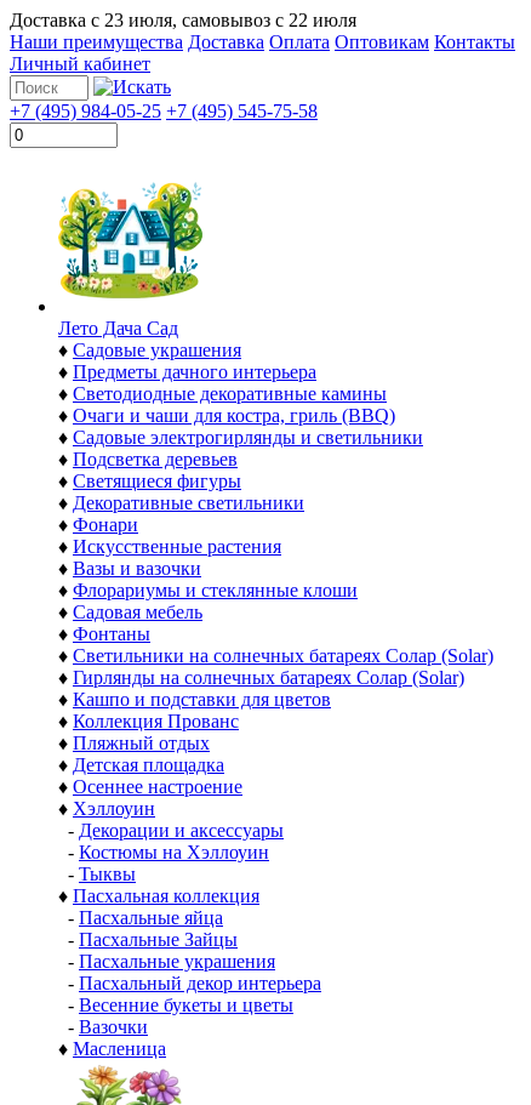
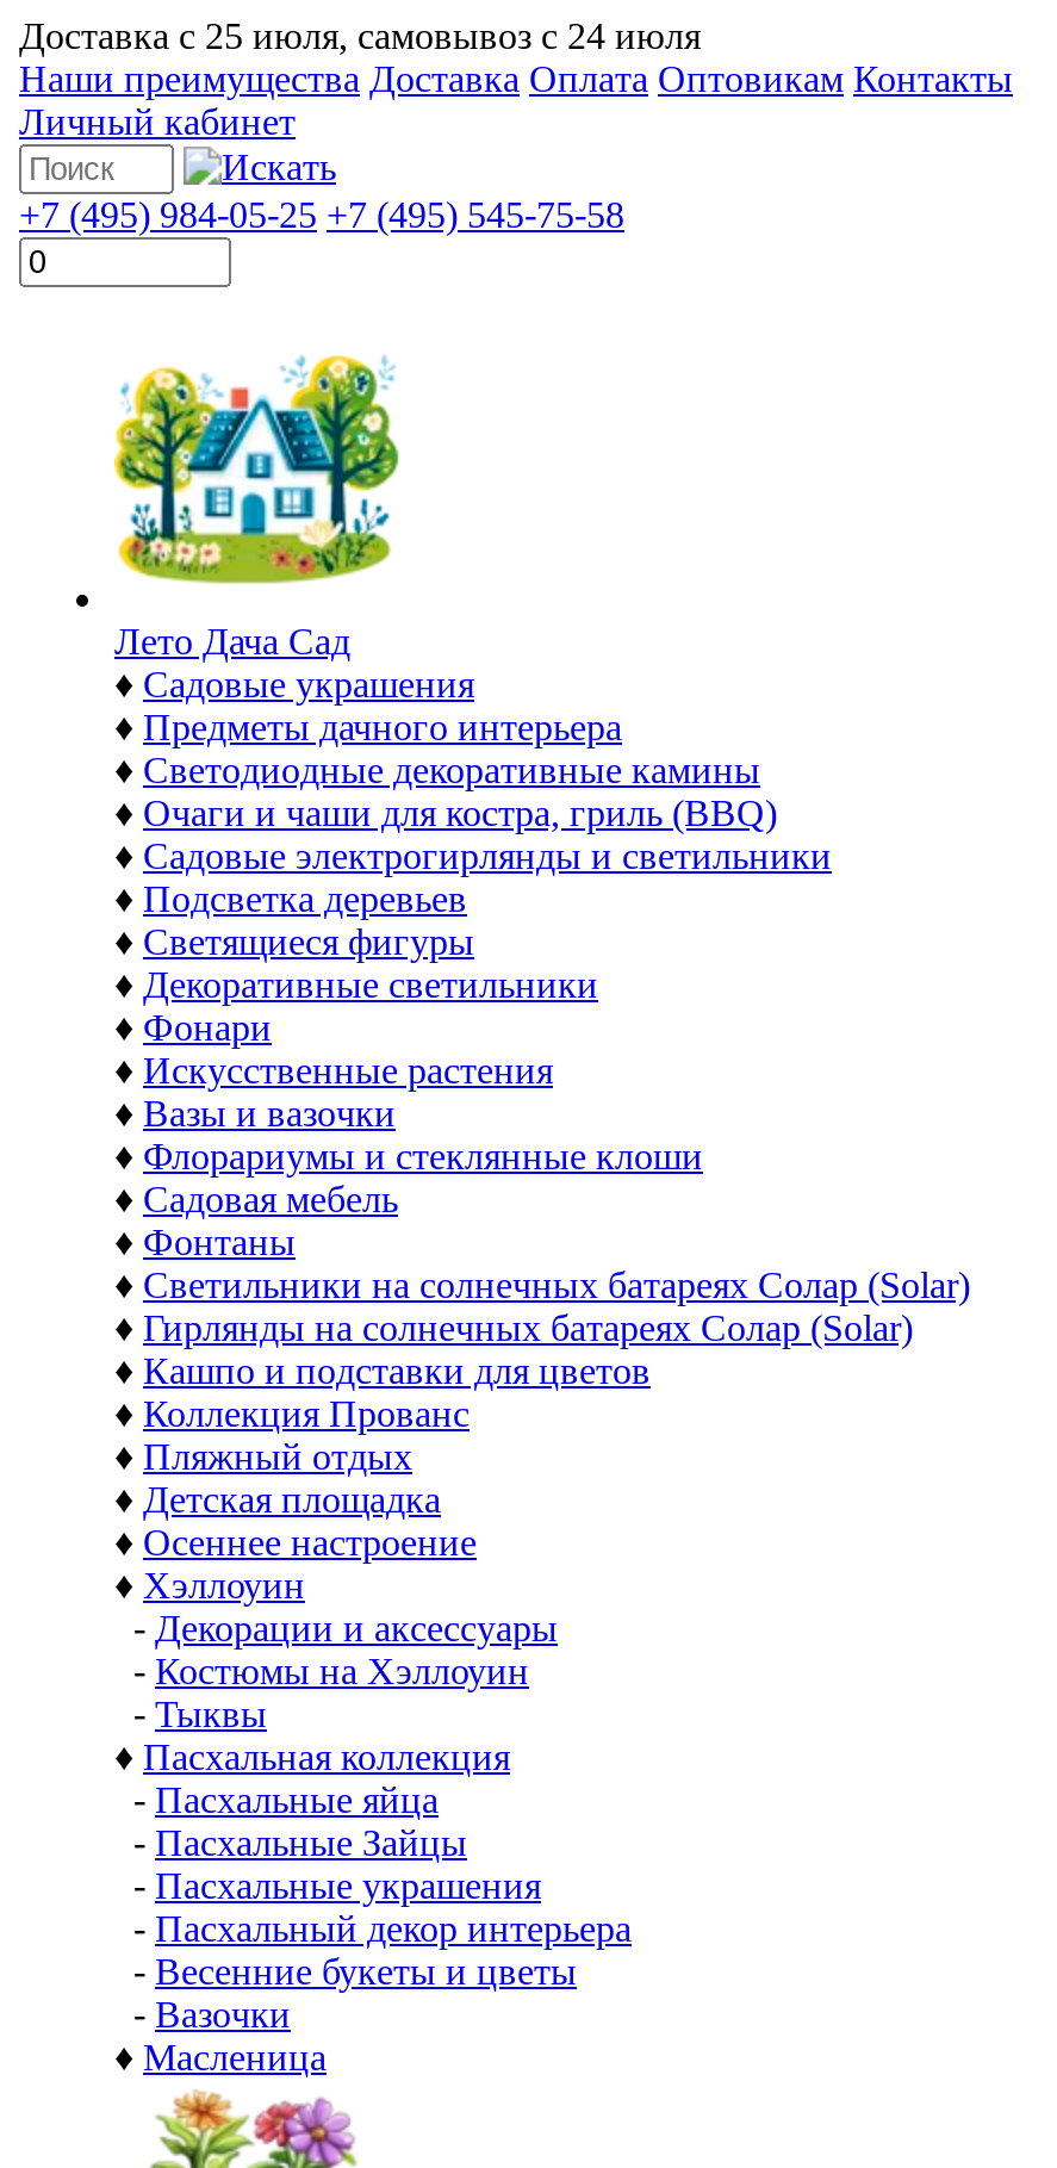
[10,10,356,30] Доставка с 23 июля, самовывоз с 22 июля -> [19,15,701,56] Доставка с 25 июля, самовывоз с 24 июля

